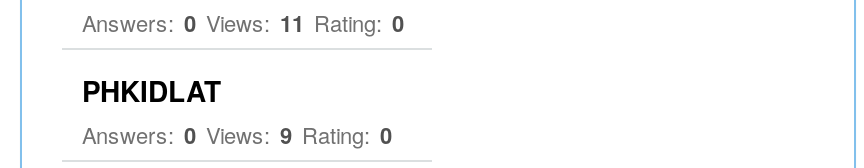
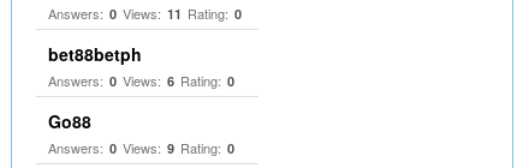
[82,70,222,110] PHKIDLAT -> [48,42,234,133] bet88betph | Answers: 0 Views: 6 Rating: 0 | Go88

